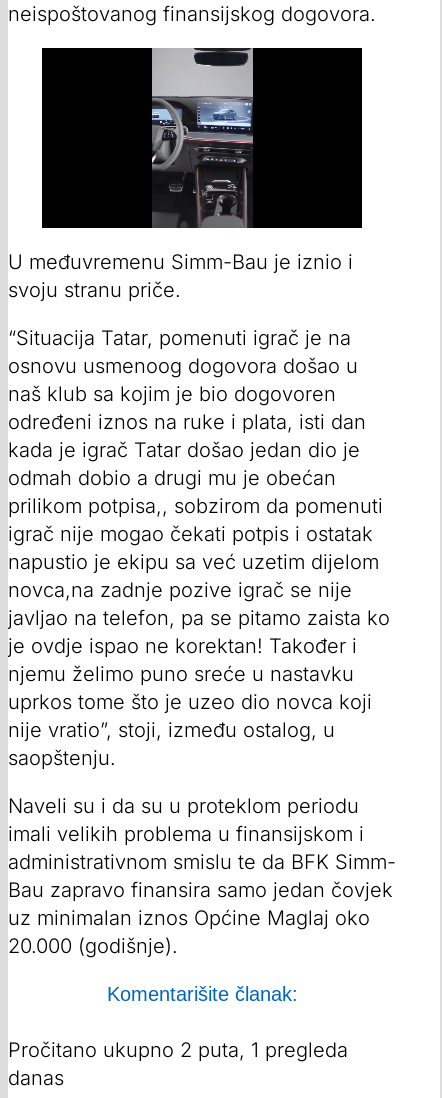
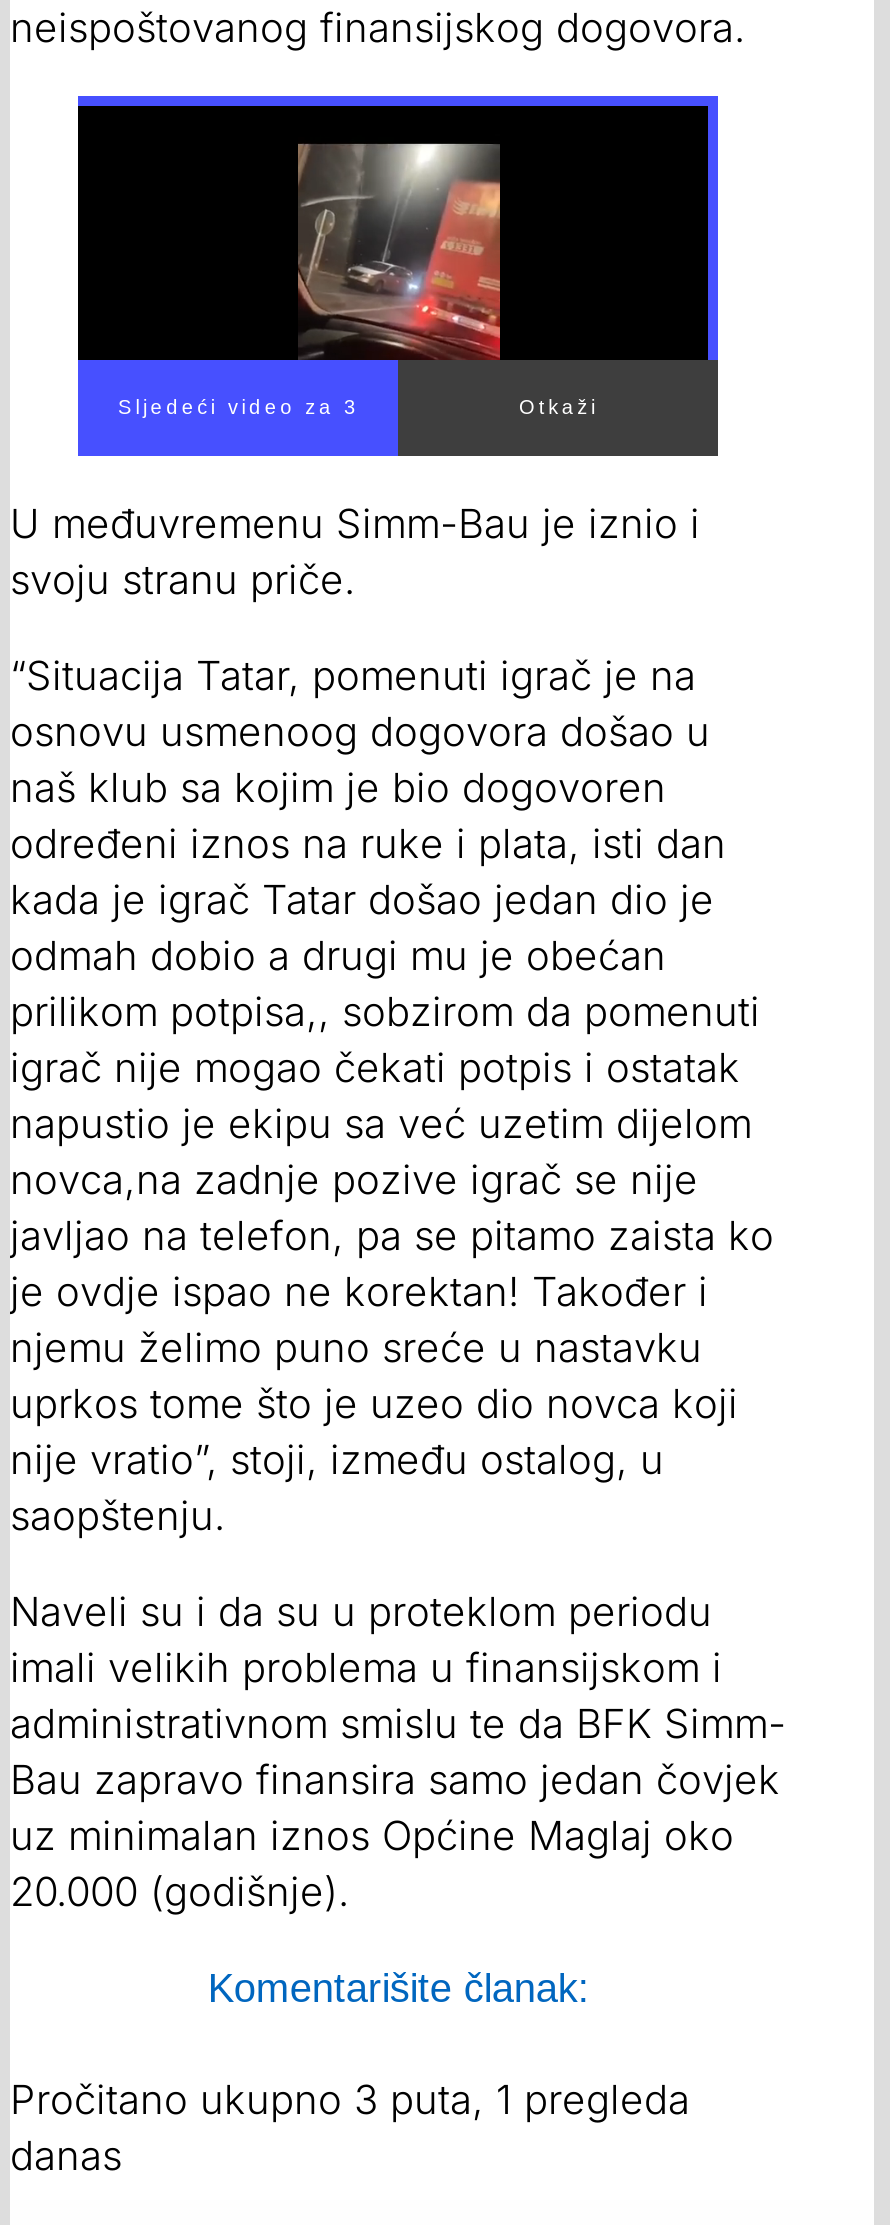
[41,47,363,229] [image] -> [76,94,720,458] [image]
[8,1038,348,1062] Pročitano ukupno 2 puta, 1 pregleda -> [10,2076,690,2124] Pročitano ukupno 3 puta, 1 pregleda

